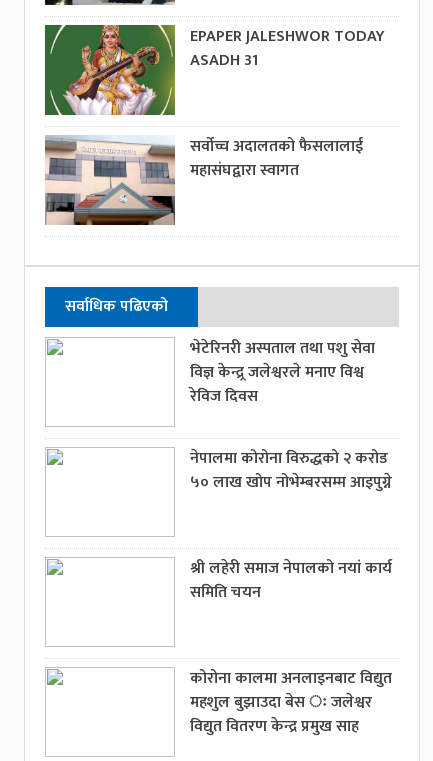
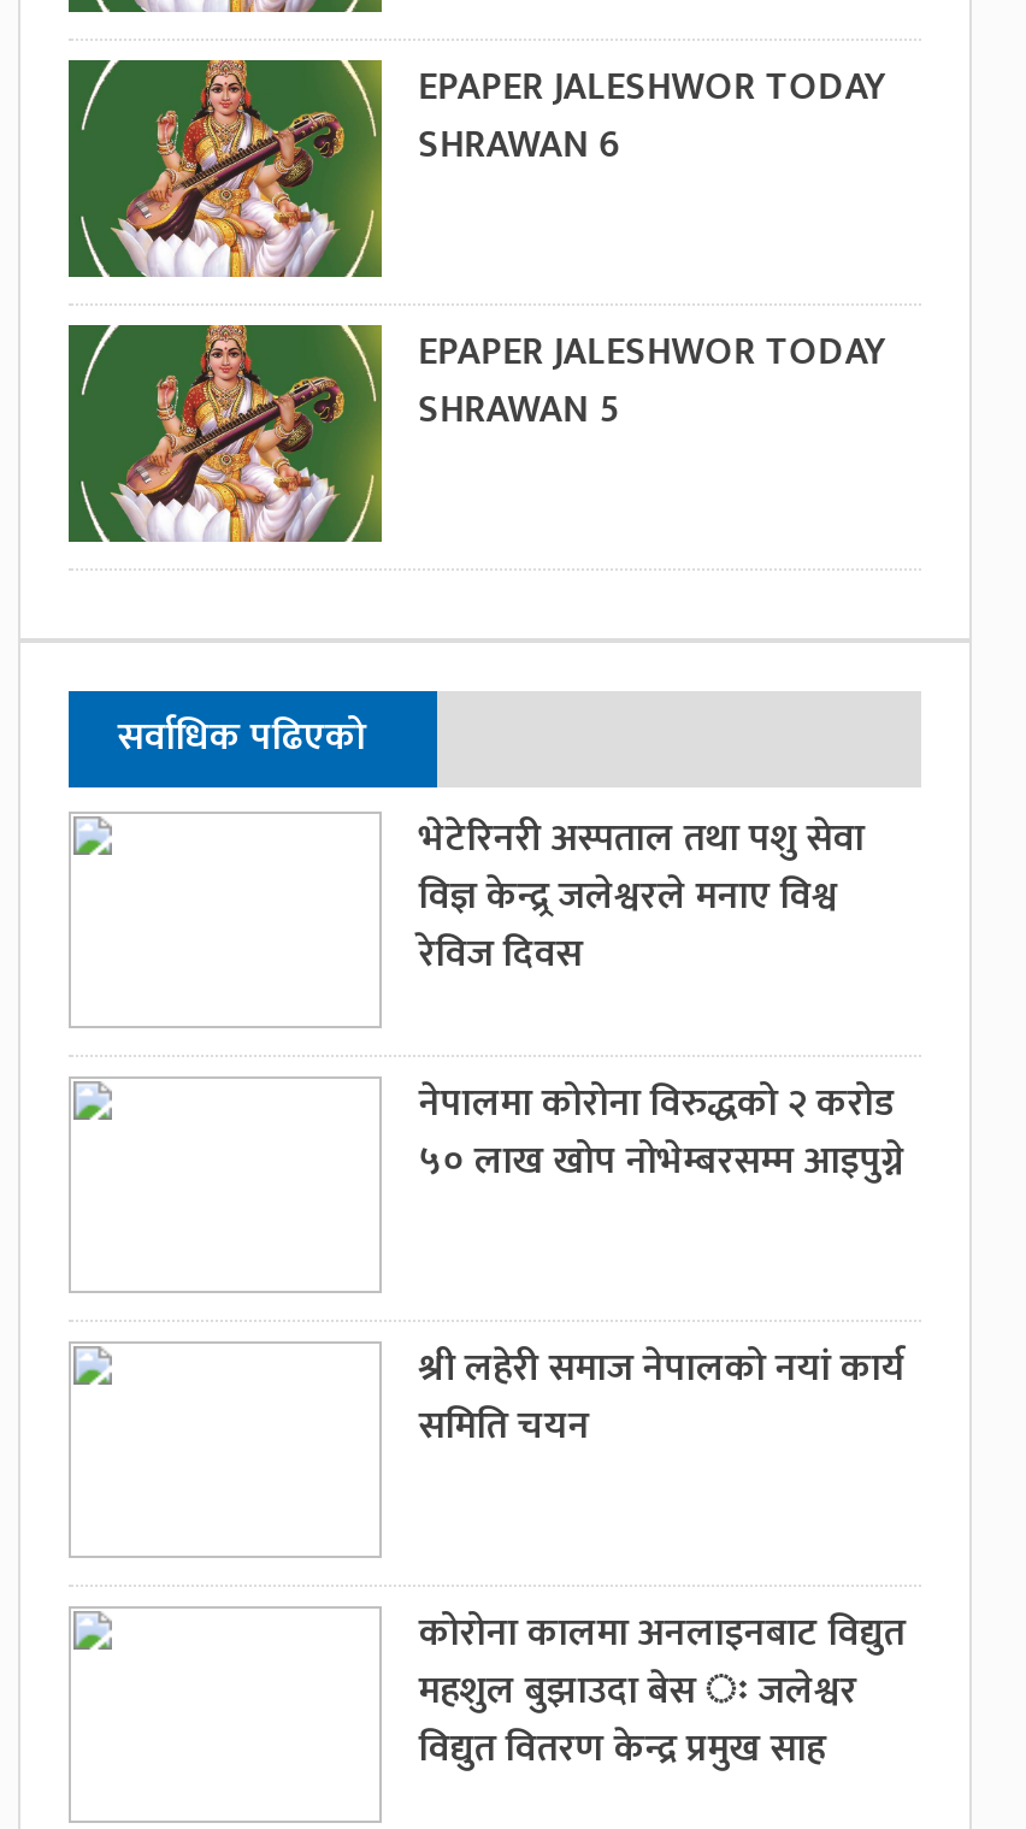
[190,47,258,74] ASADH 31 -> [418,113,621,178] SHRAWAN 6
[44,133,363,226] [image] | सर्वोच्च अदालतको फैसलालाई | महासंघद्वारा स्वागत -> [66,320,888,544] [image] | EPAPER JALESHWOR TODAY | SHRAWAN 5

